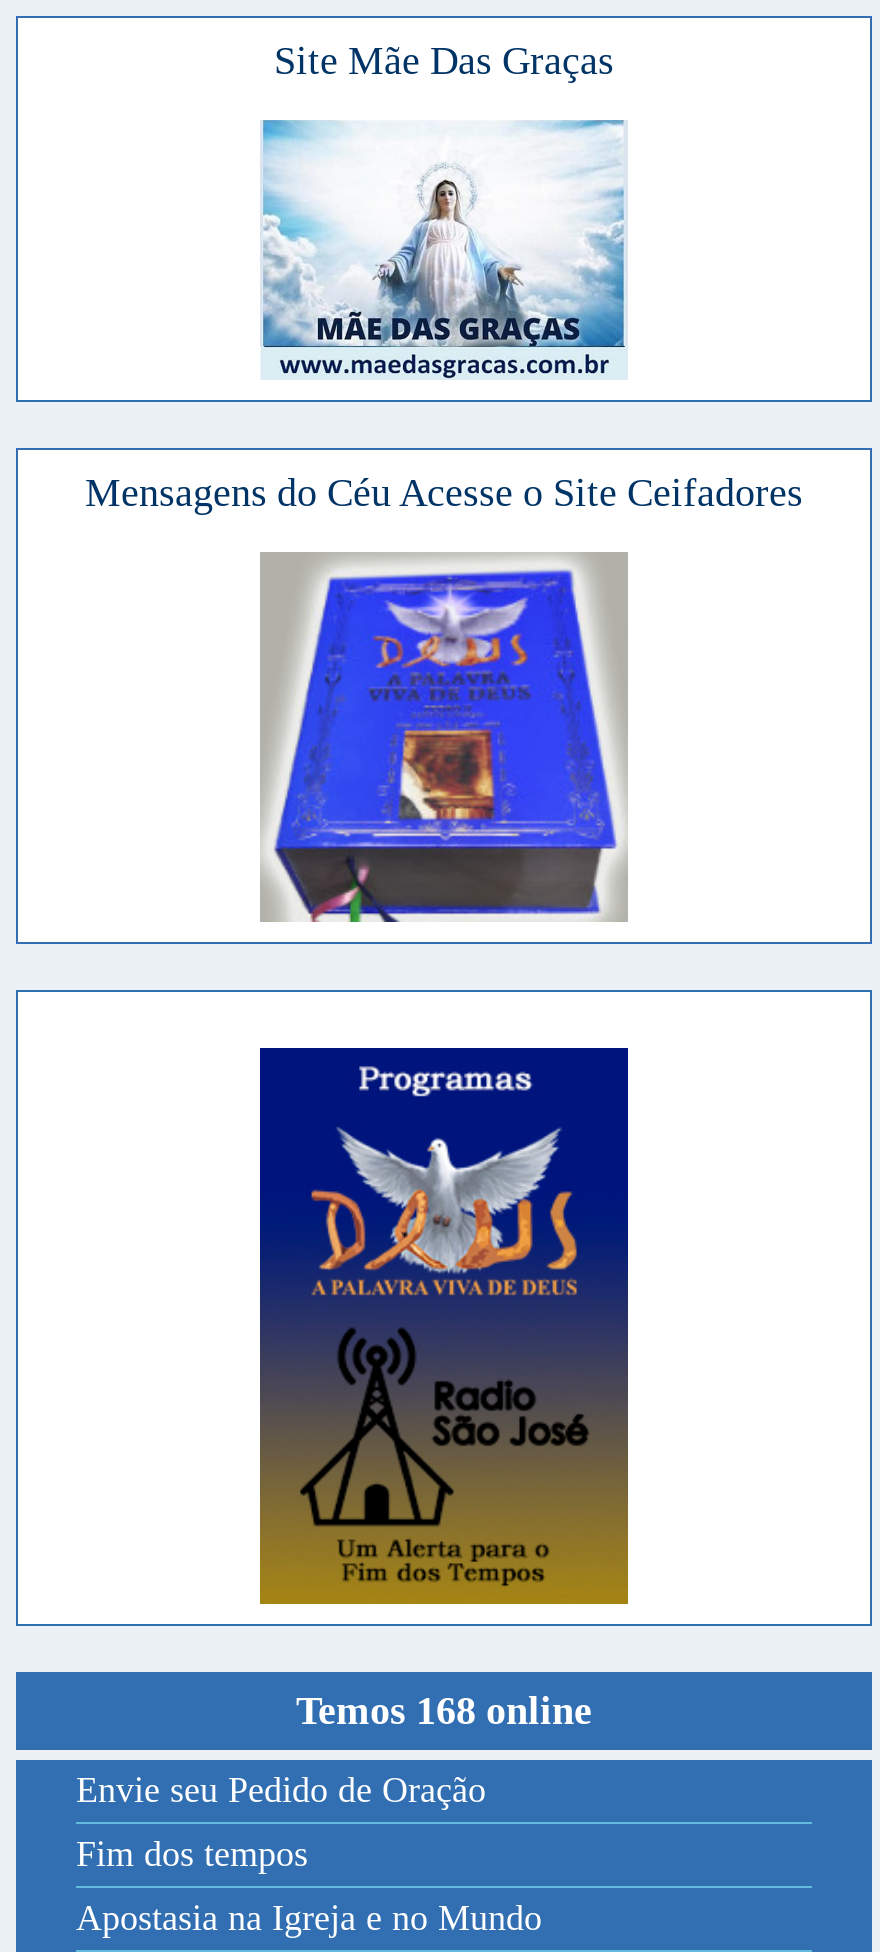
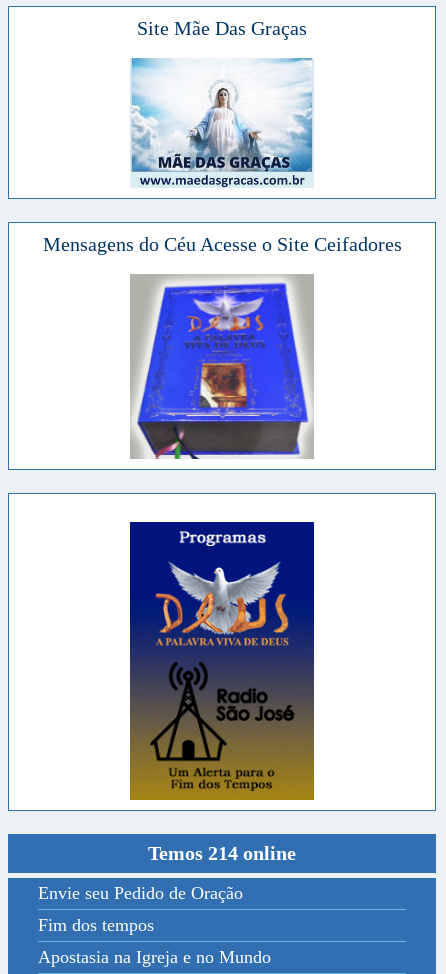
[296,1689,592,1733] Temos 168 online -> [148,842,296,864] Temos 214 online

